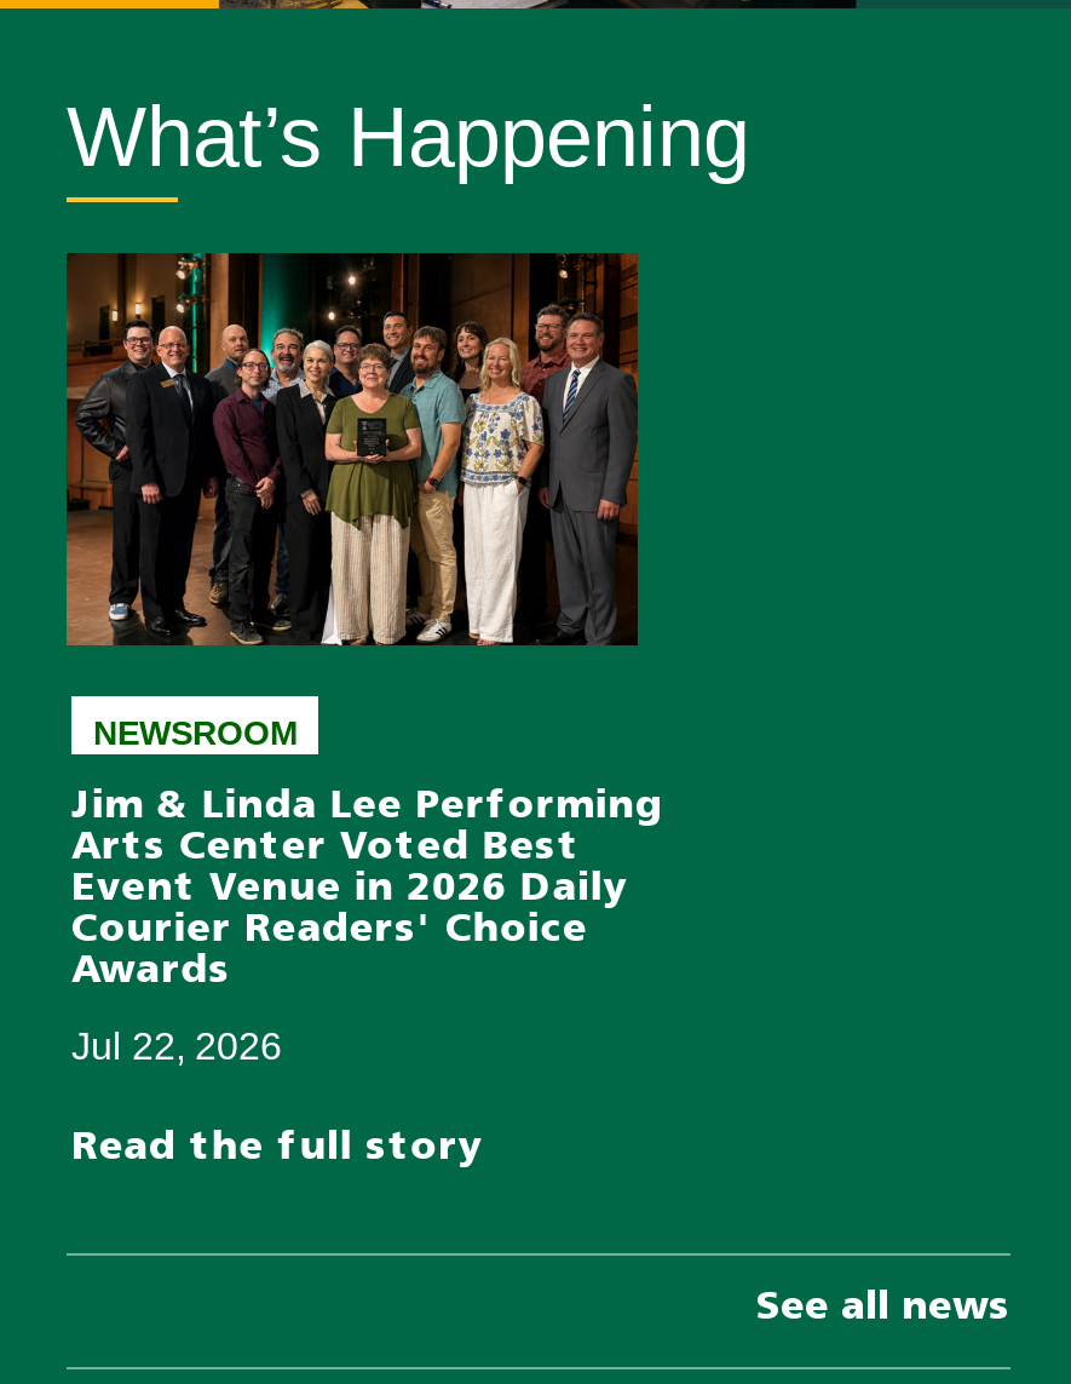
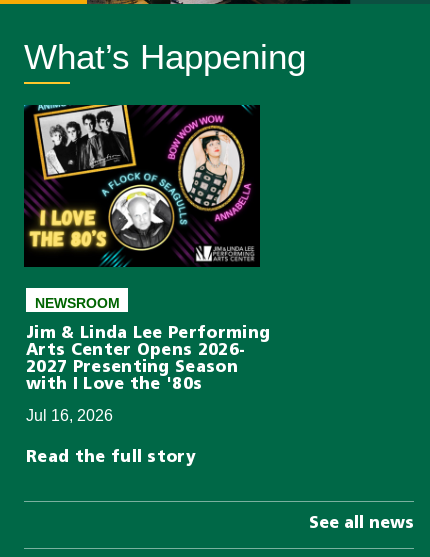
[64,252,640,647] [image] -> [23,104,260,268] [image]
[71,831,628,993] Arts Center Voted Best | Event Venue in 2026 Daily | Courier Readers' Choice | Awards -> [26,343,245,393] Arts Center Opens 2026- | 2027 Presenting Season | with I Love the '80s
[71,1026,282,1067] Jul 22, 2026 -> [26,407,113,424] Jul 16, 2026

